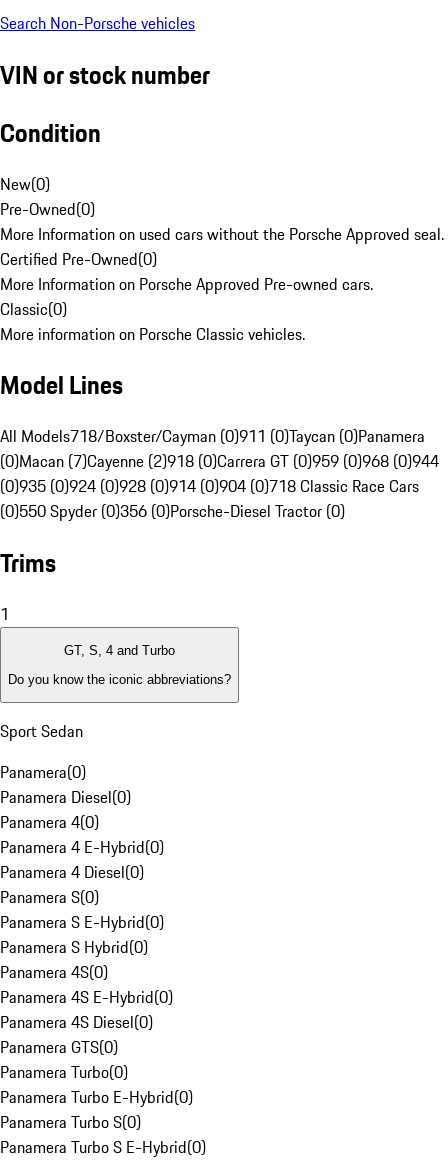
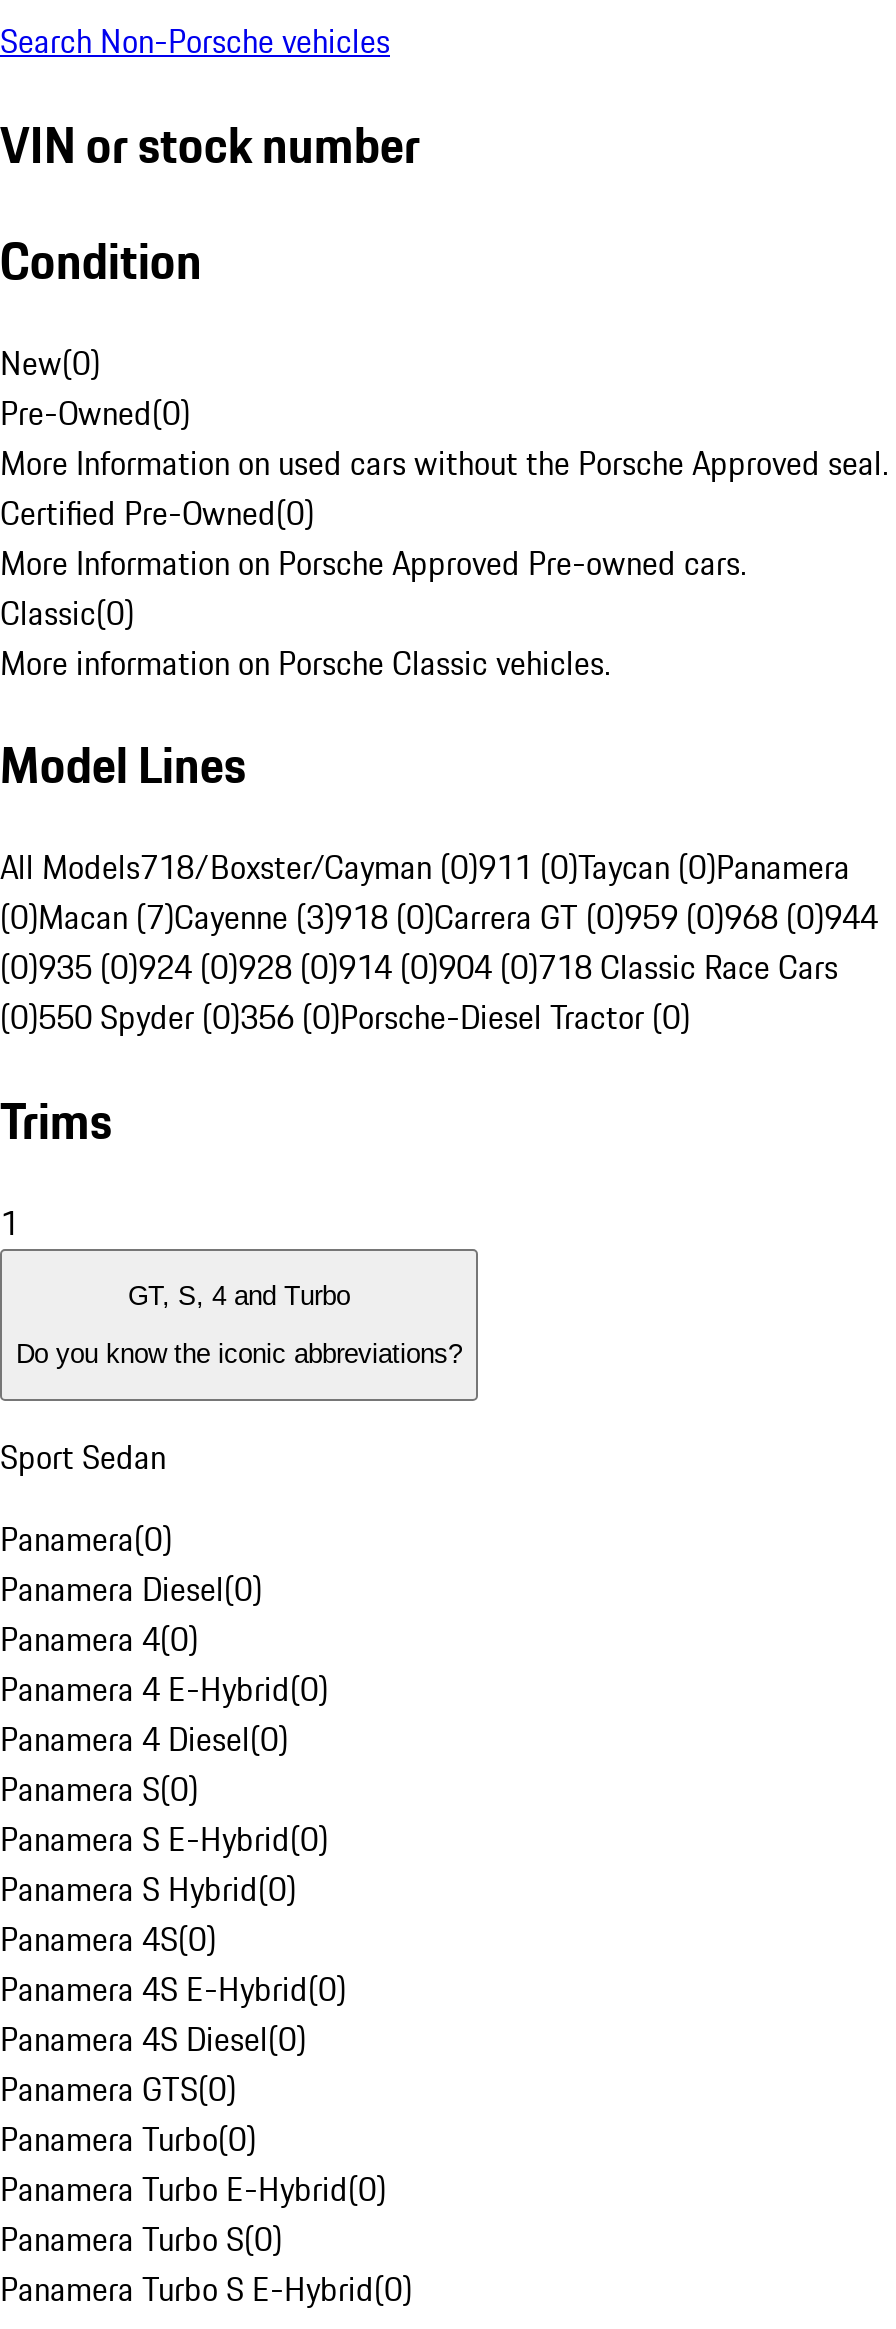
[0,449,439,473] (0)Macan (7)Cayenne (2)918 (0)Carrera GT (0)959 (0)968 (0)944 -> [0,894,878,942] (0)Macan (7)Cayenne (3)918 (0)Carrera GT (0)959 (0)968 (0)944

